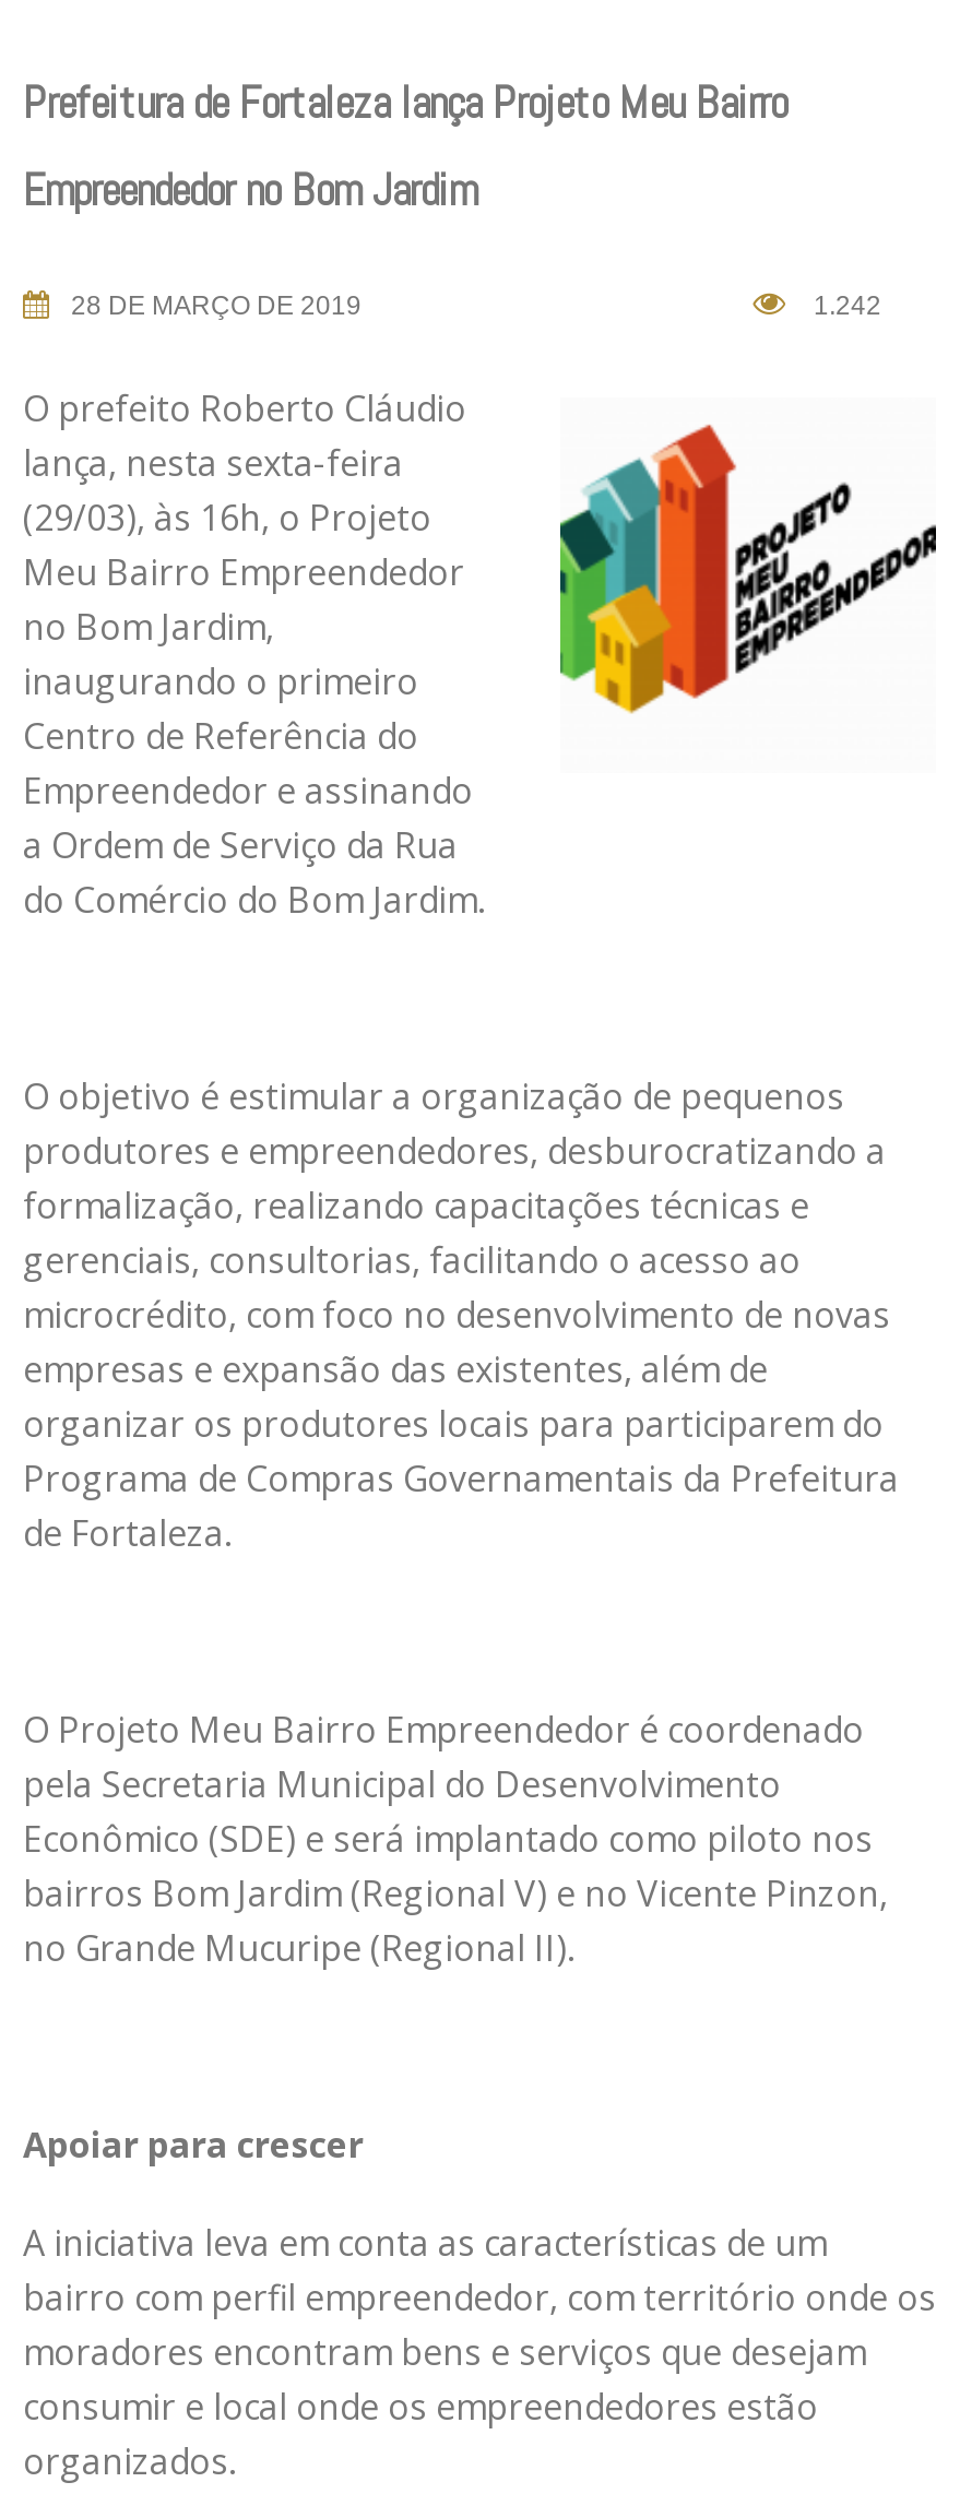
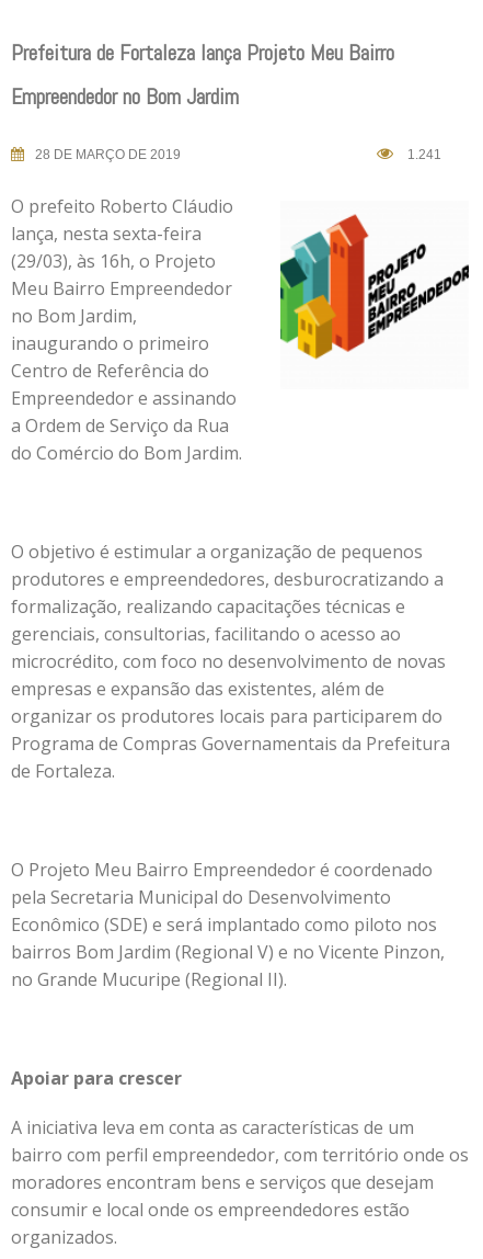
[807,290,881,321] 1.242 -> [404,147,441,162] 1.241

